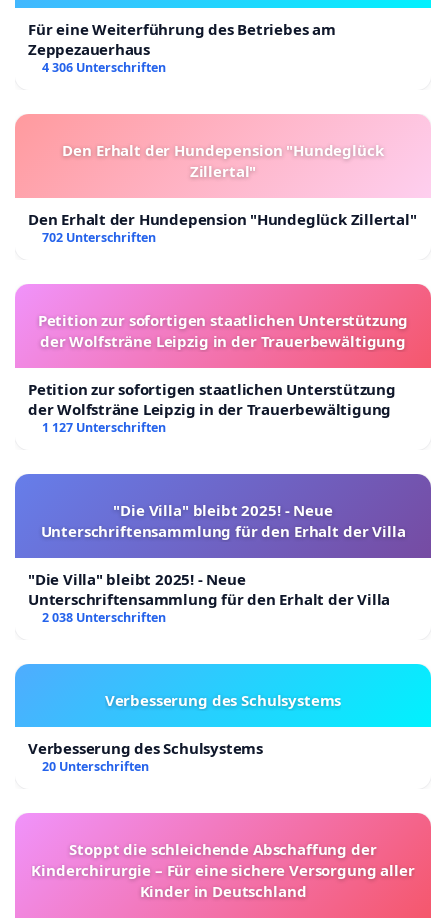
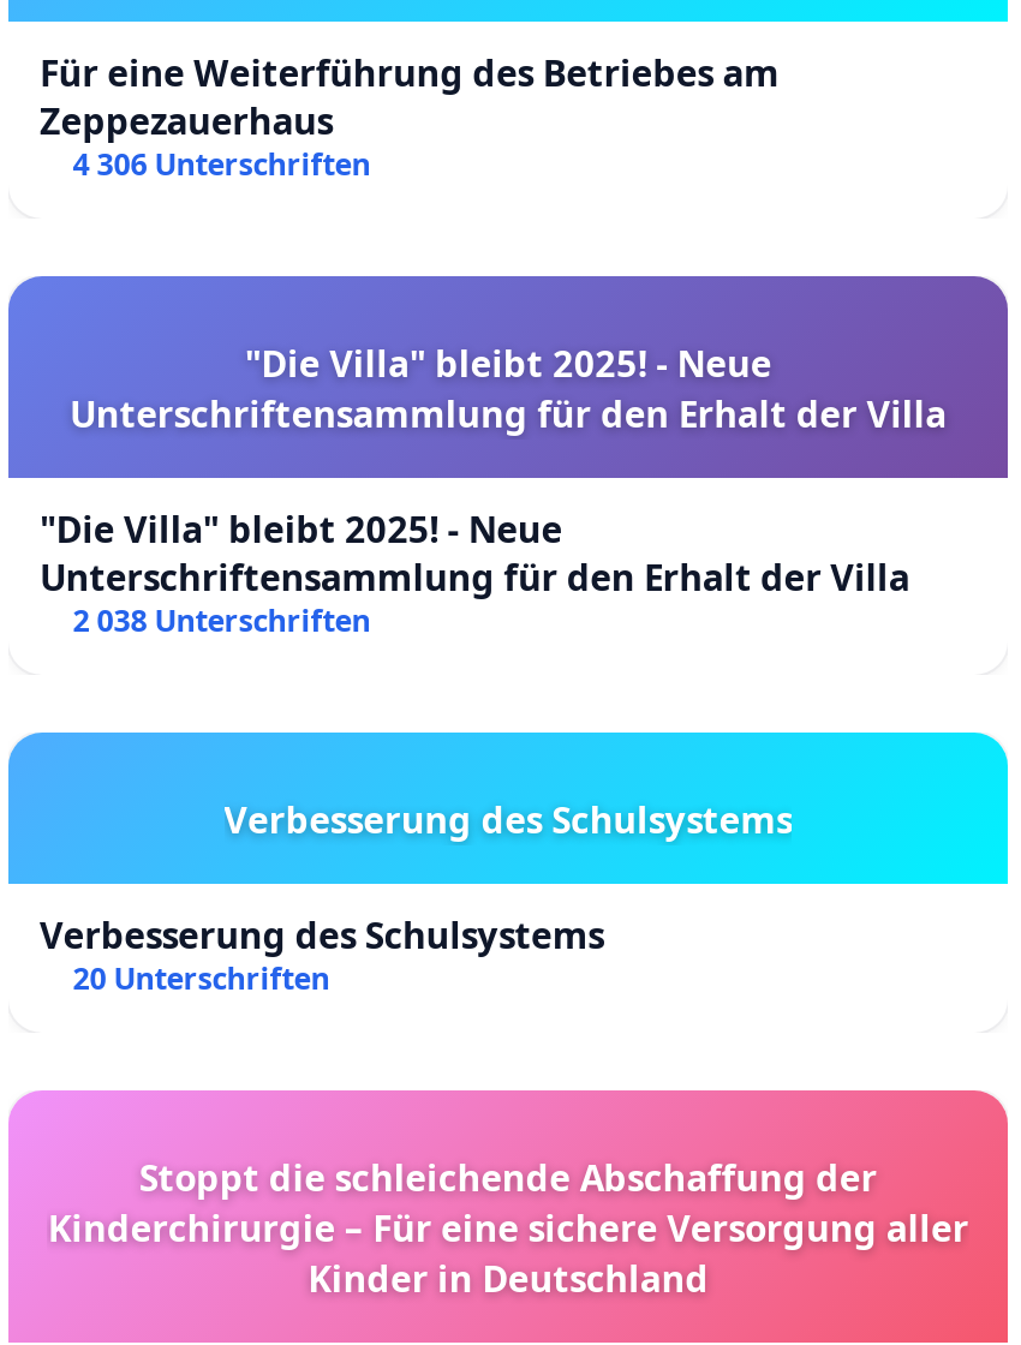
[15,114,431,246] [image] | Den Erhalt der Hundepension "Hundeglück | Zillertal" | Den Erhalt der Hundepension "Hundeglück Zillertal" | 702 Unterschriften -> none
[14,283,432,436] [image] | Petition zur sofortigen staatlichen Unterstützung | der Wolfsträne Leipzig in der Trauerbewältigung | Petition zur sofortigen staatlichen Unterstützung | der Wolfsträne Leipzig in der Trauerbewältigung | 1 127 Unterschriften -> none

